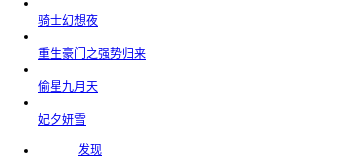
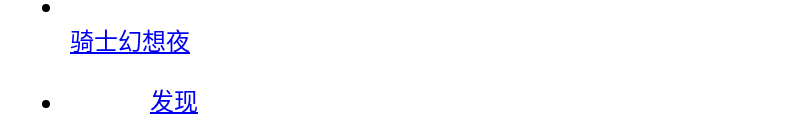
[38,46,146,126] 重生豪门之强势归来 | 偷星九月天 | 妃夕妍雪 -> none

